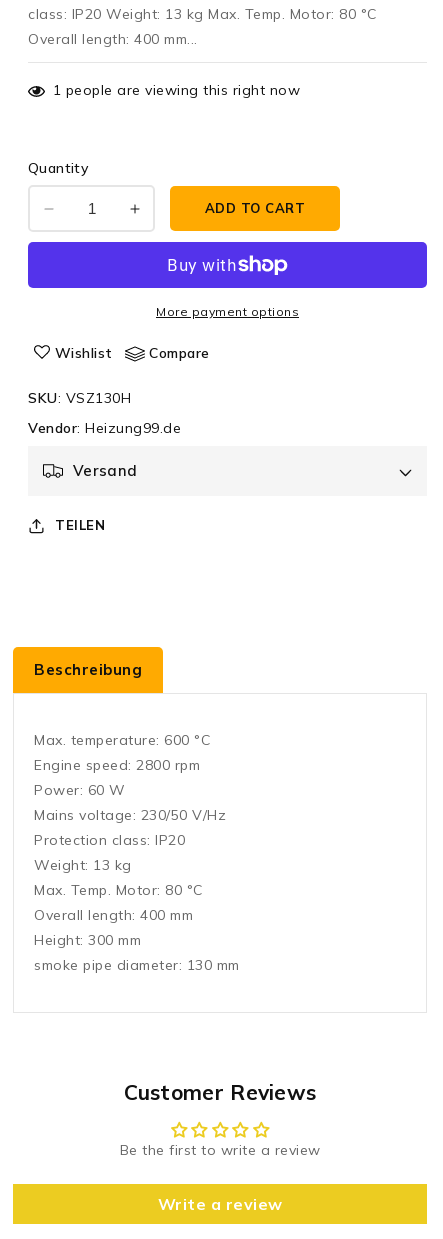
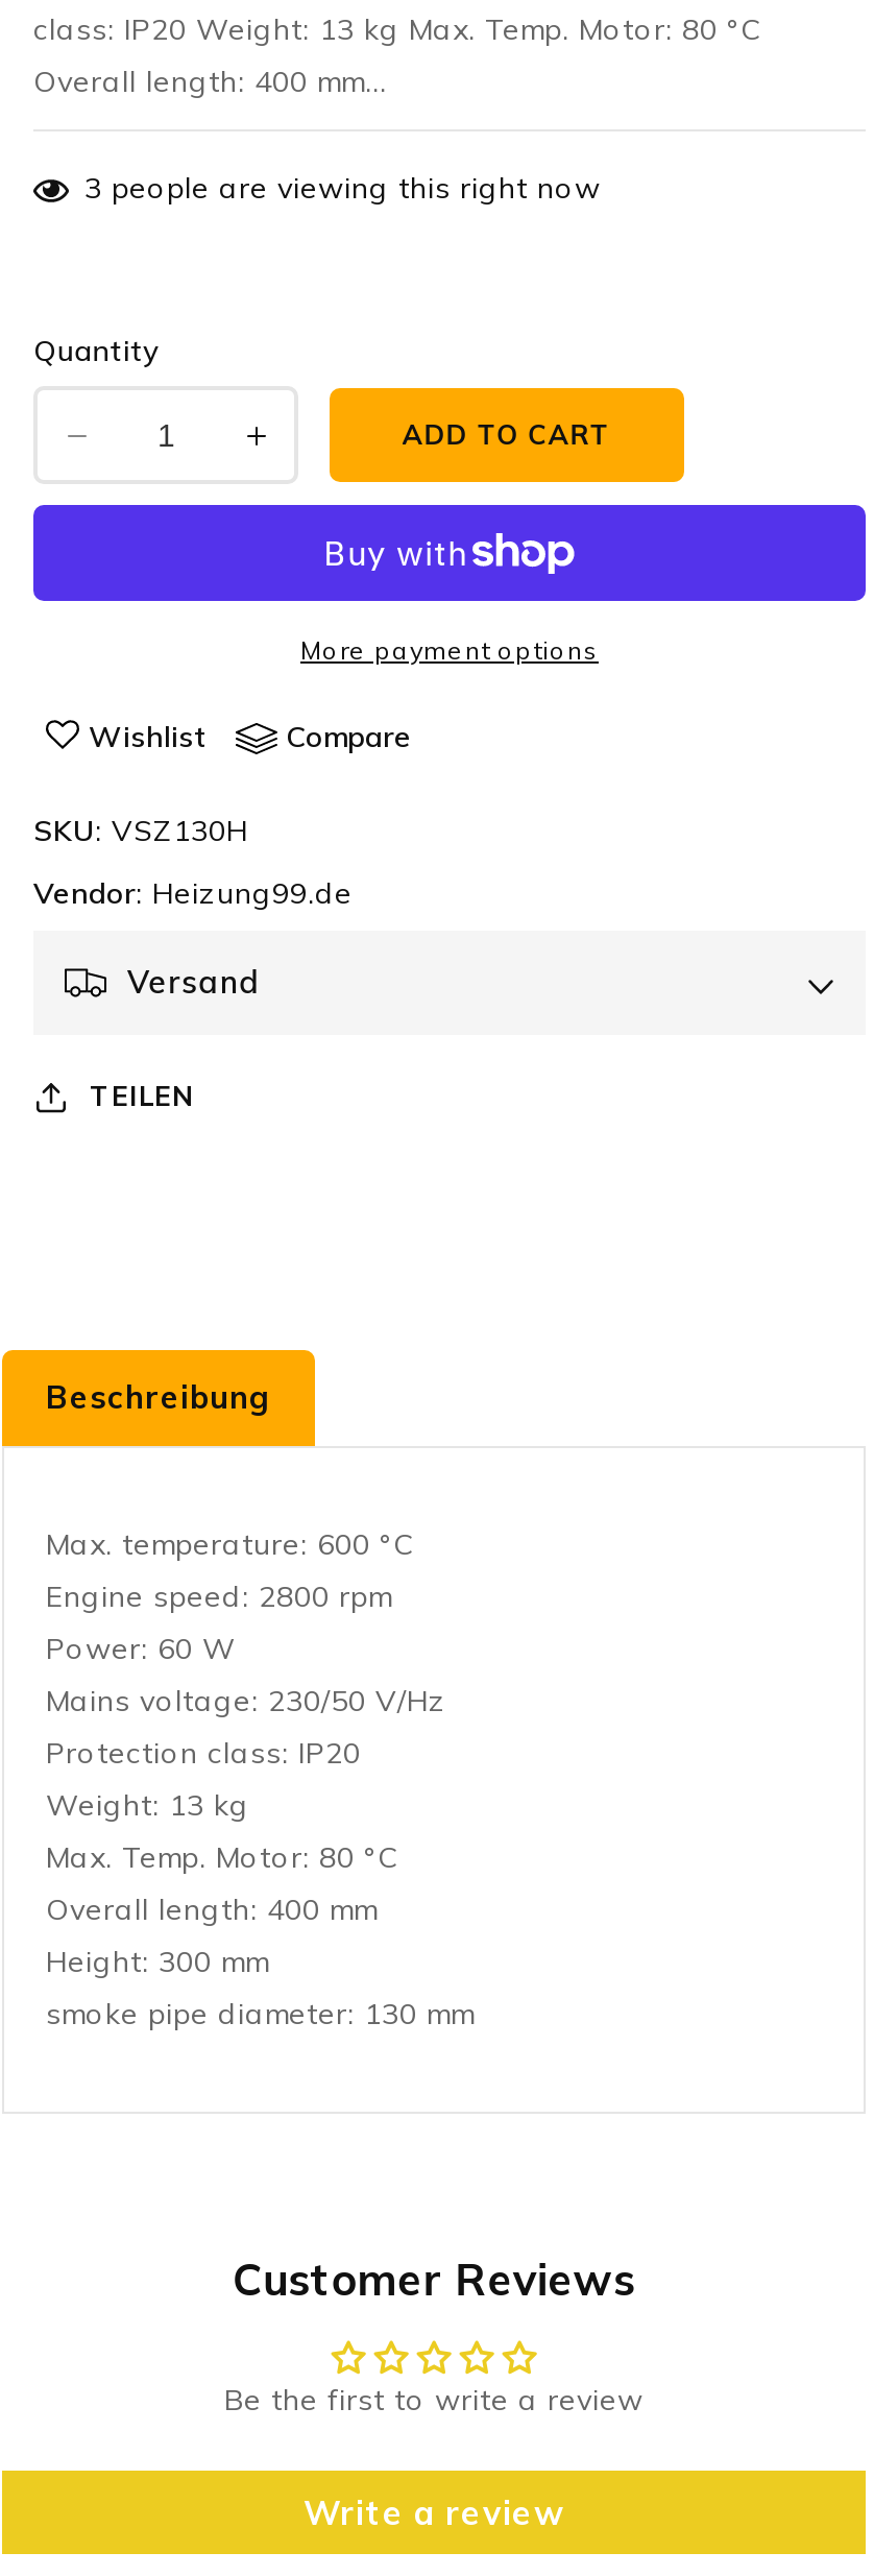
[52,81,300,99] 1 people are viewing this right now -> [84,169,601,207] 3 people are viewing this right now

